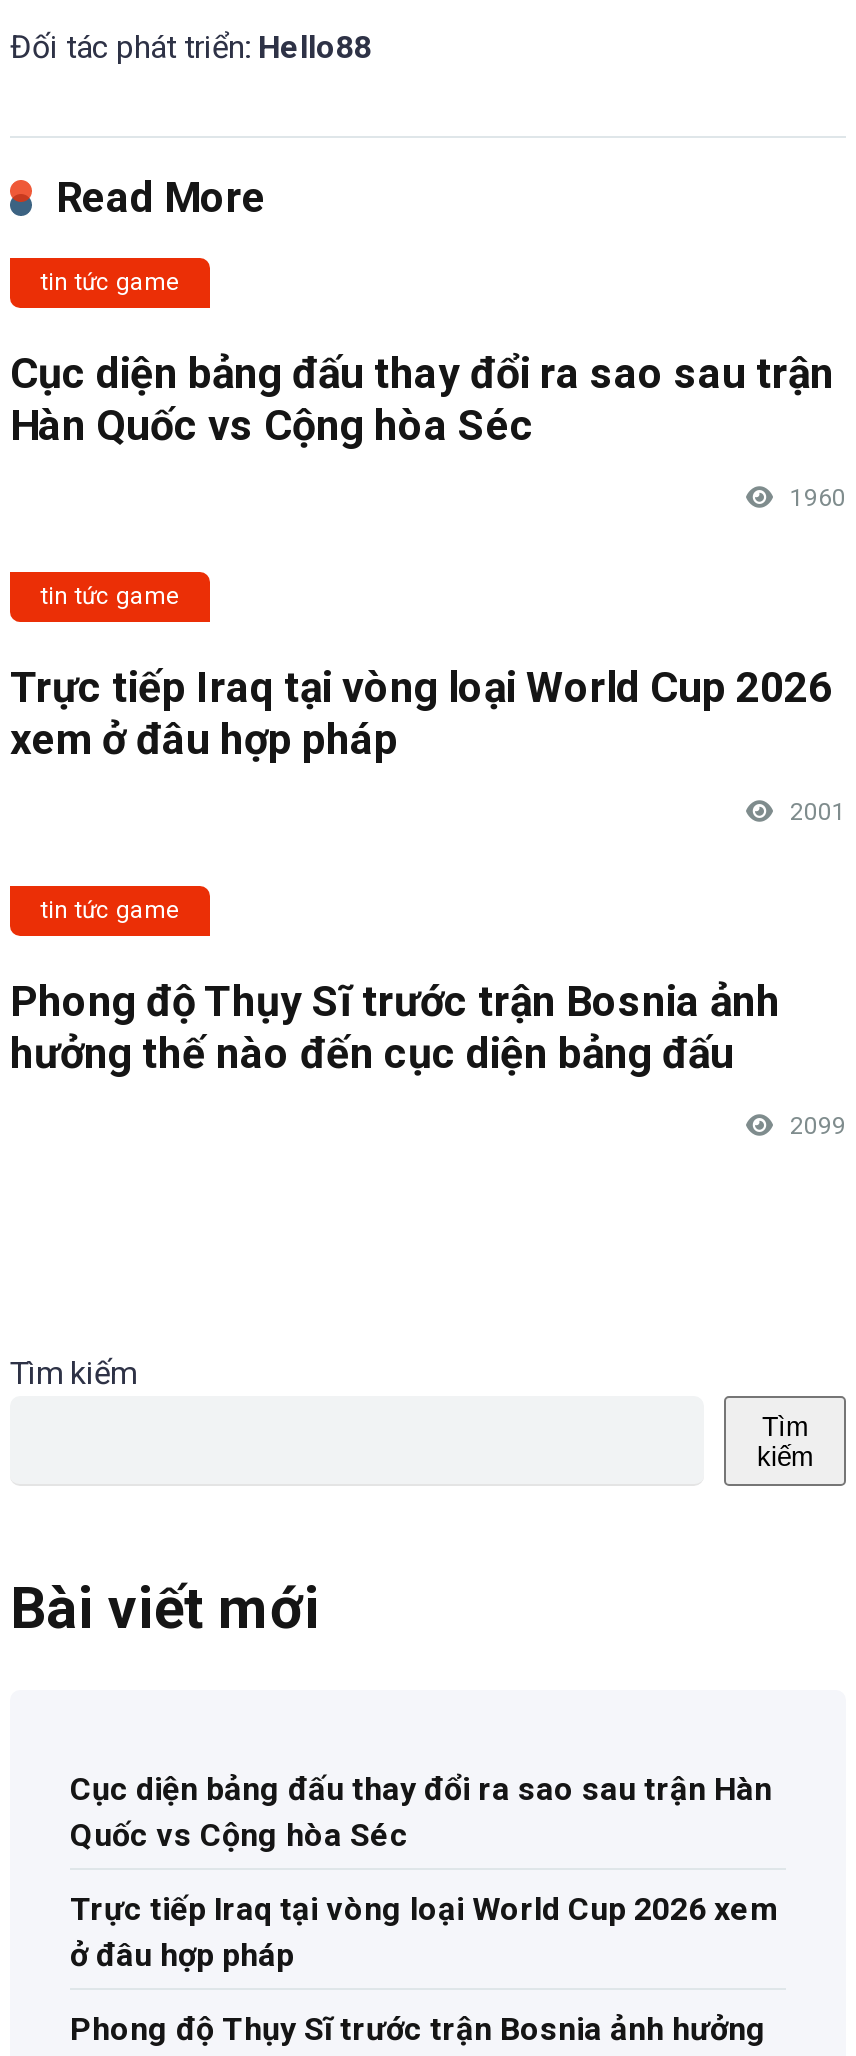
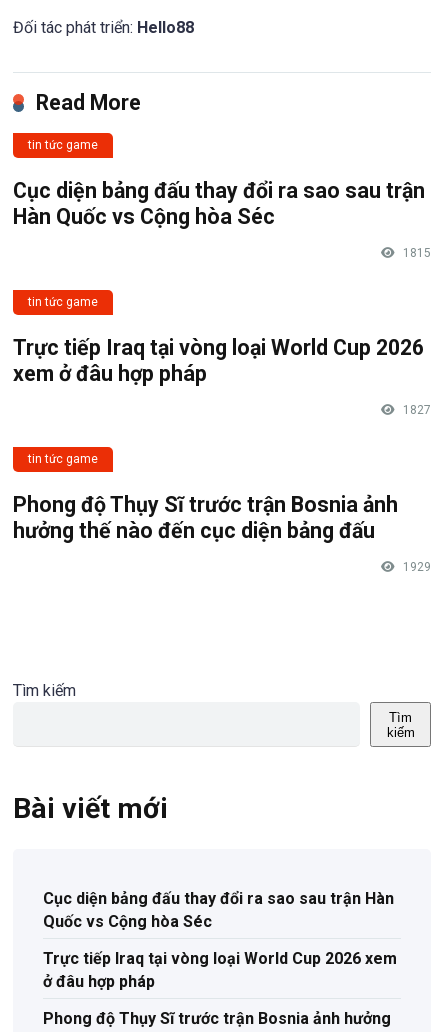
[784,484,846,512] 1960 -> [400,246,431,260] 1815
[784,798,846,826] 2001 -> [400,403,431,417] 1827
[784,1112,846,1140] 2099 -> [400,560,431,574] 1929

